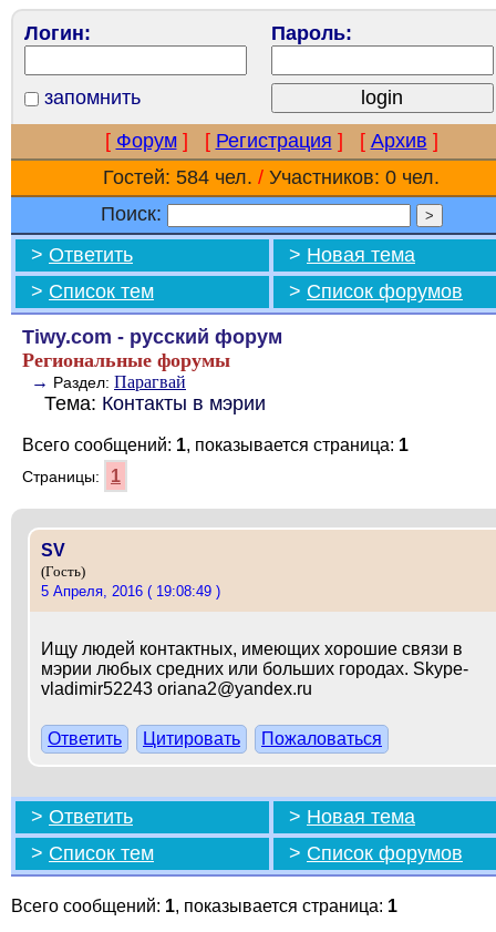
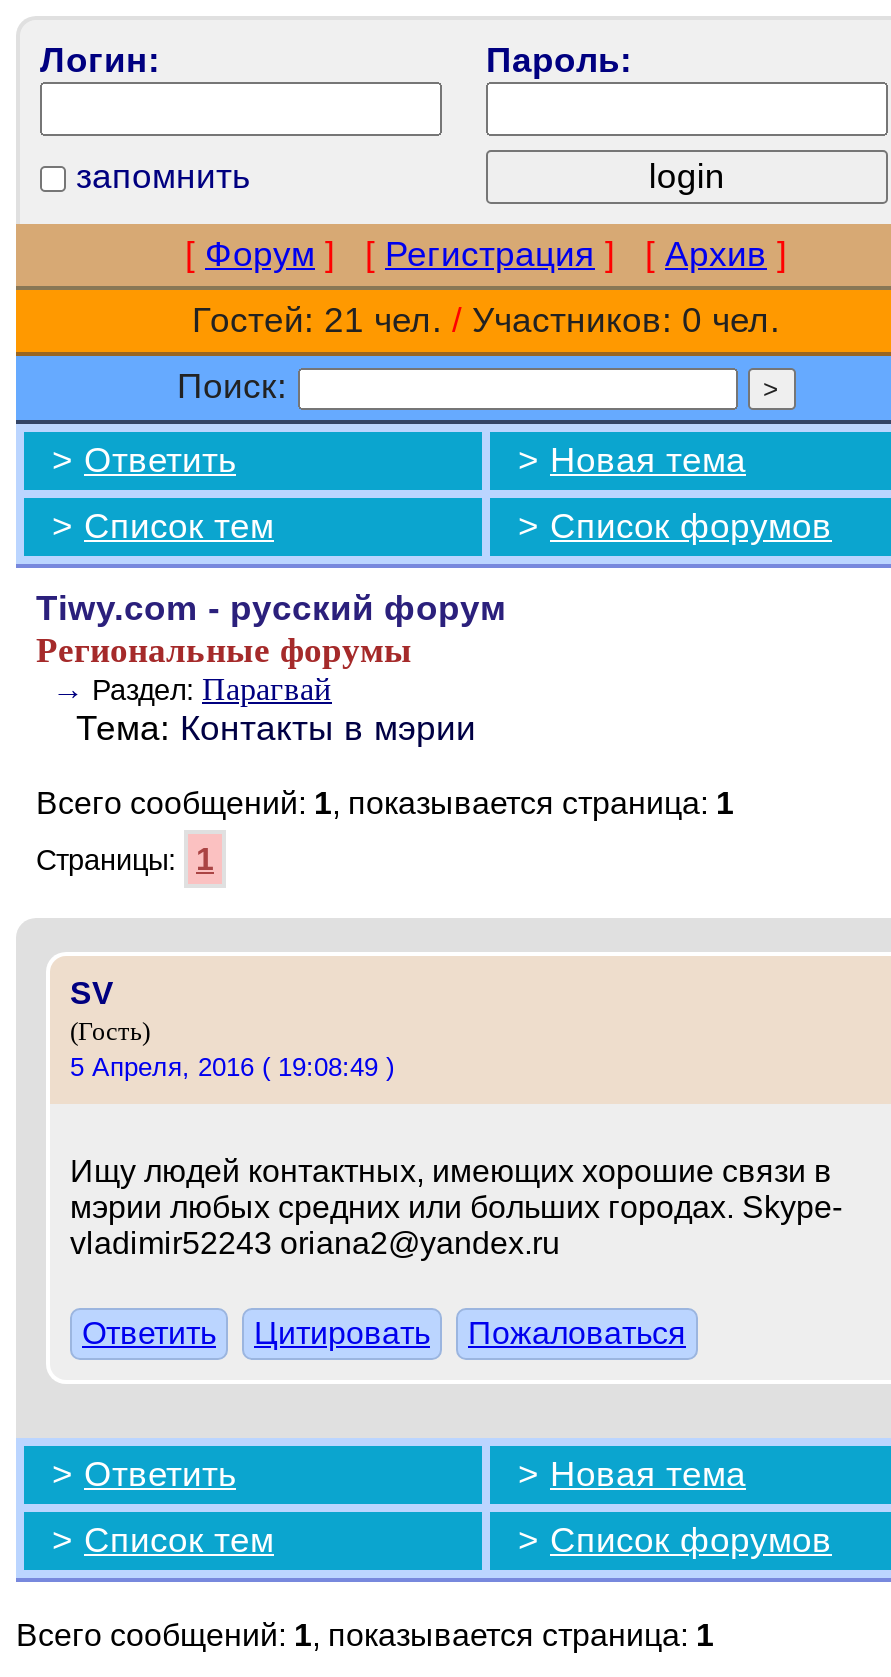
[103,166,440,188] Гостей: 584 чел. / Участников: 0 чел. -> [192,300,780,340] Гостей: 21 чел. / Участников: 0 чел.

